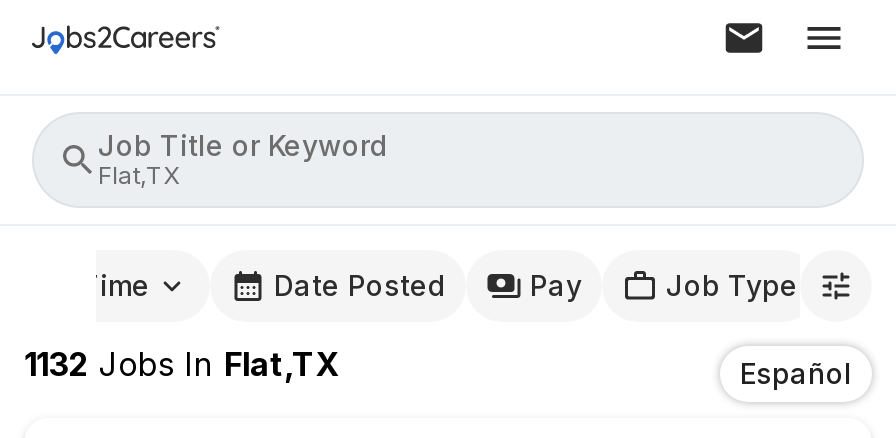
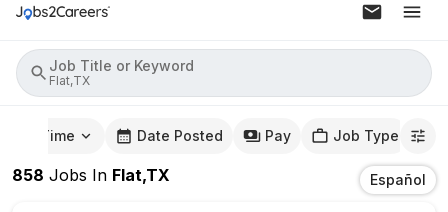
[24,344,340,384] 1132 Jobs In Flat,TX -> [12,165,170,185] 858 Jobs In Flat,TX

